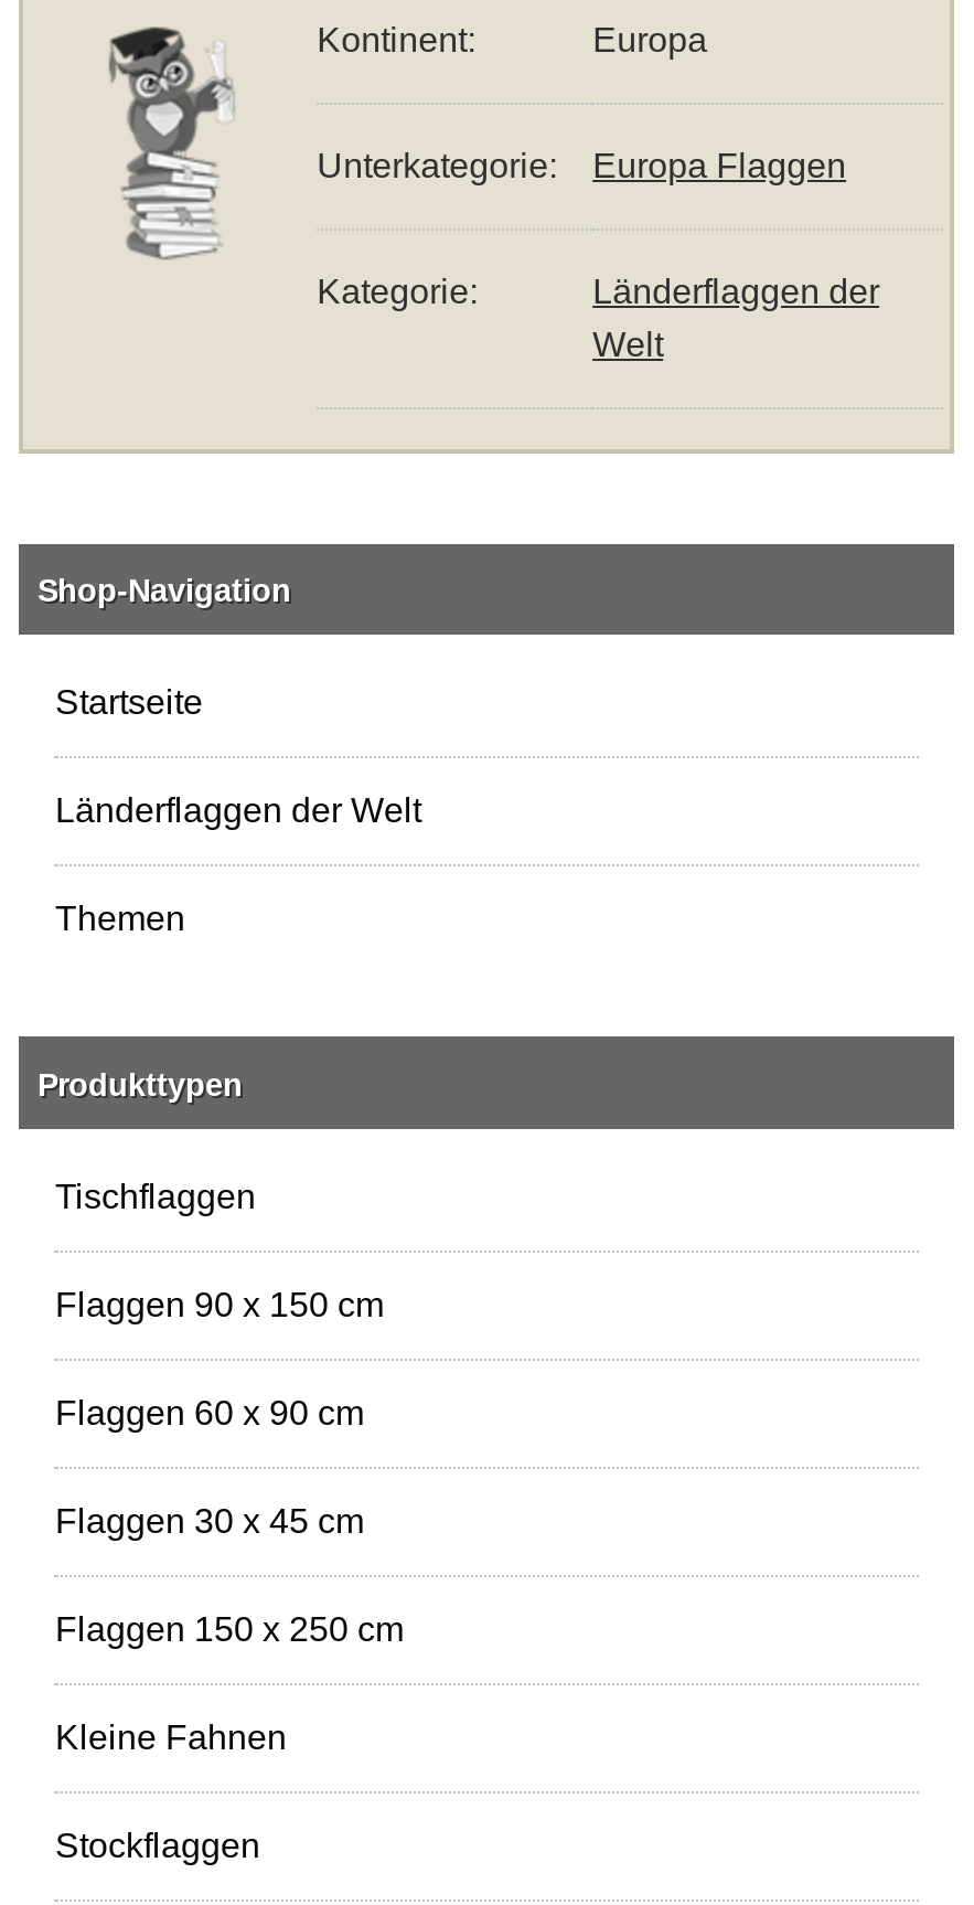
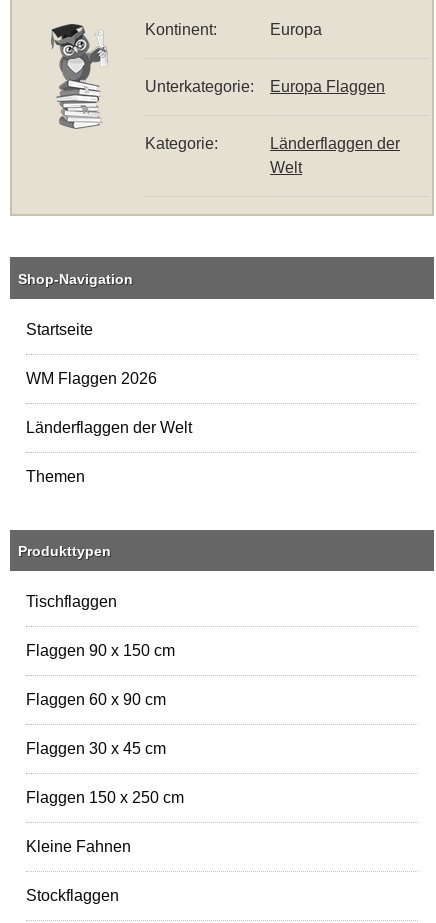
none -> [26,370,157,387] WM Flaggen 2026

